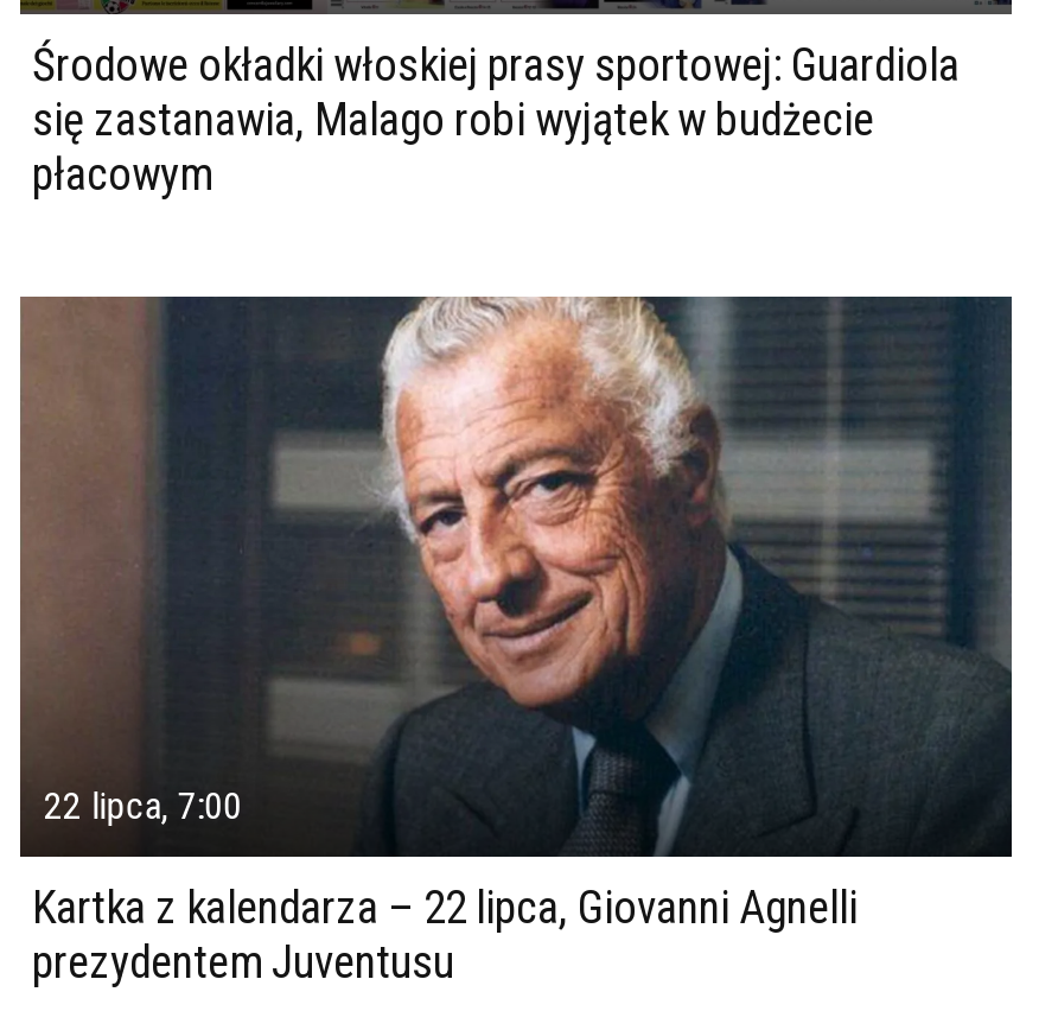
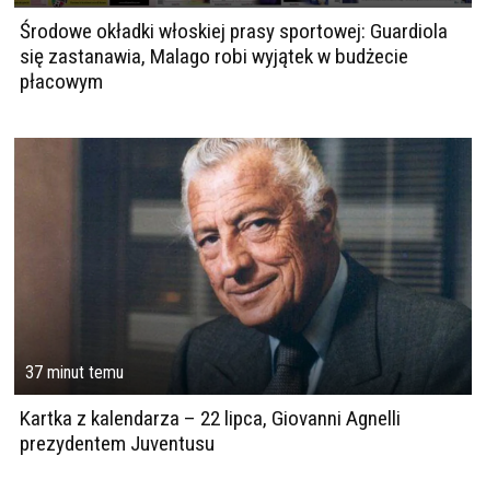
[44,785,242,830] 22 lipca, 7:00 -> [25,362,124,382] 37 minut temu

